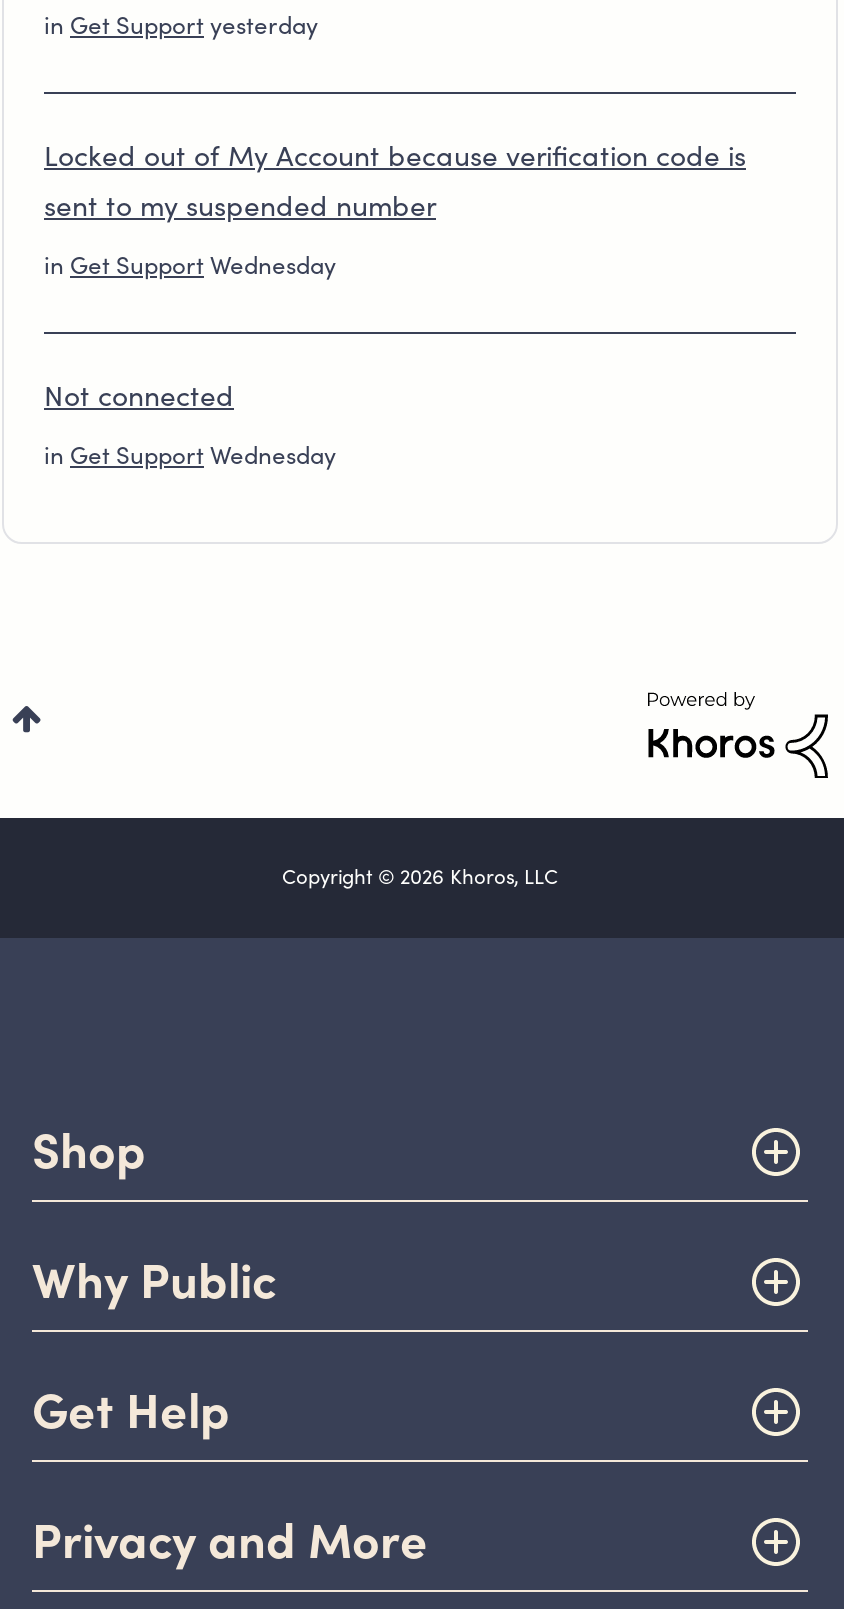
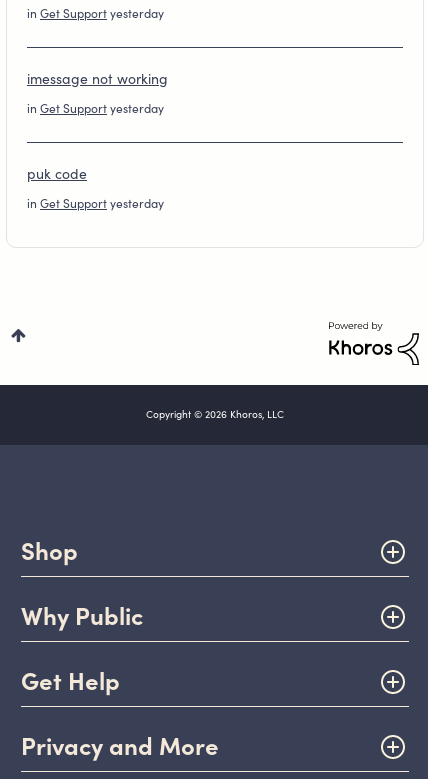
[44,146,746,280] Locked out of My Account because verification code is | sent to my suspended number | in Get Support Wednesday -> [27,74,168,116] imessage not working | in Get Support yesterday
[44,386,336,470] Not connected | in Get Support Wednesday -> [27,169,164,211] puk code | in Get Support yesterday

